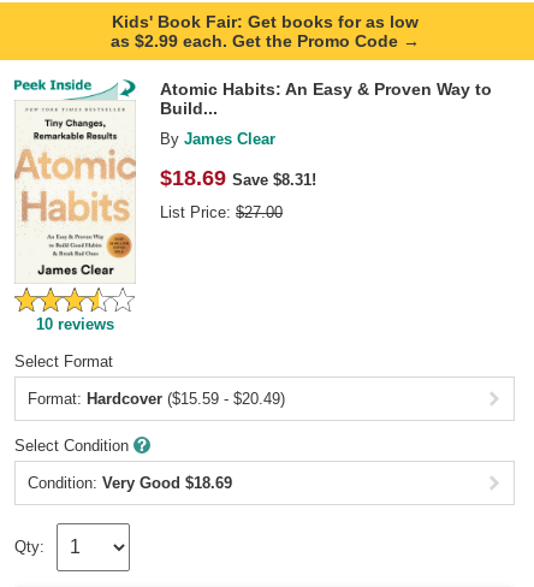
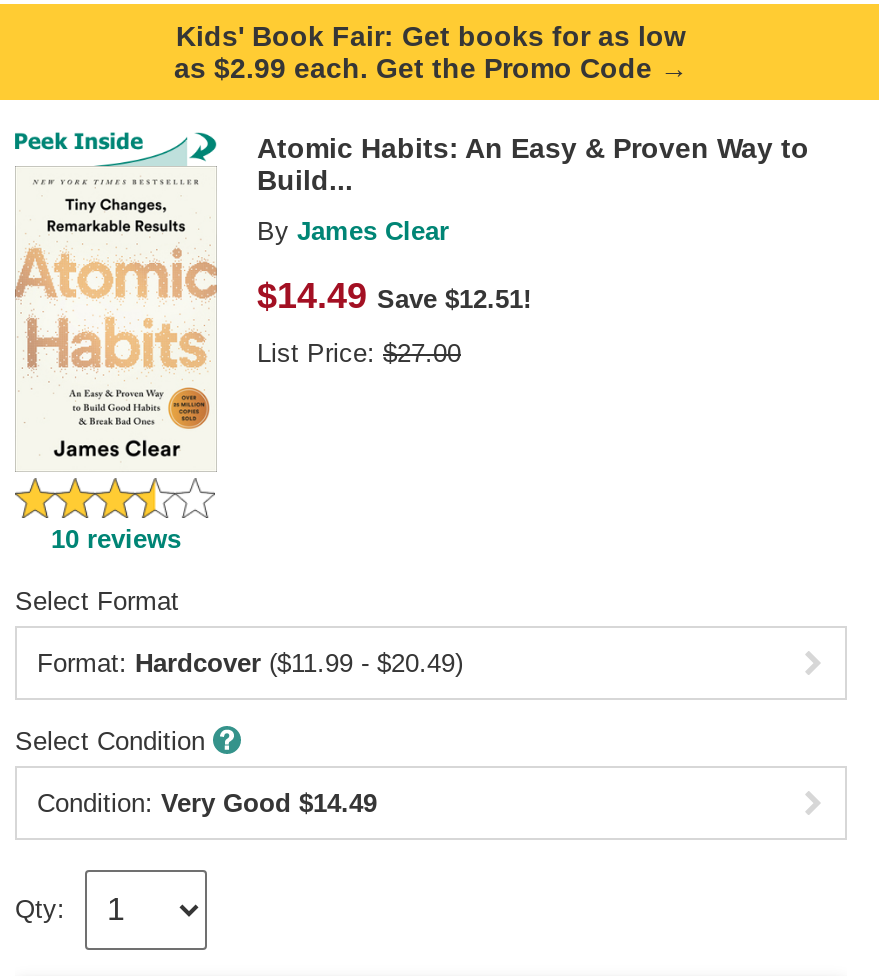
[160,166,316,190] $18.69 Save $8.31! -> [257,276,531,316] $14.49 Save $12.51!
[28,389,285,407] Format: Hardcover ($15.59 - $20.49) -> [37,647,463,677] Format: Hardcover ($11.99 - $20.49)
[28,473,232,491] Condition: Very Good $18.69 -> [37,787,377,817] Condition: Very Good $14.49

